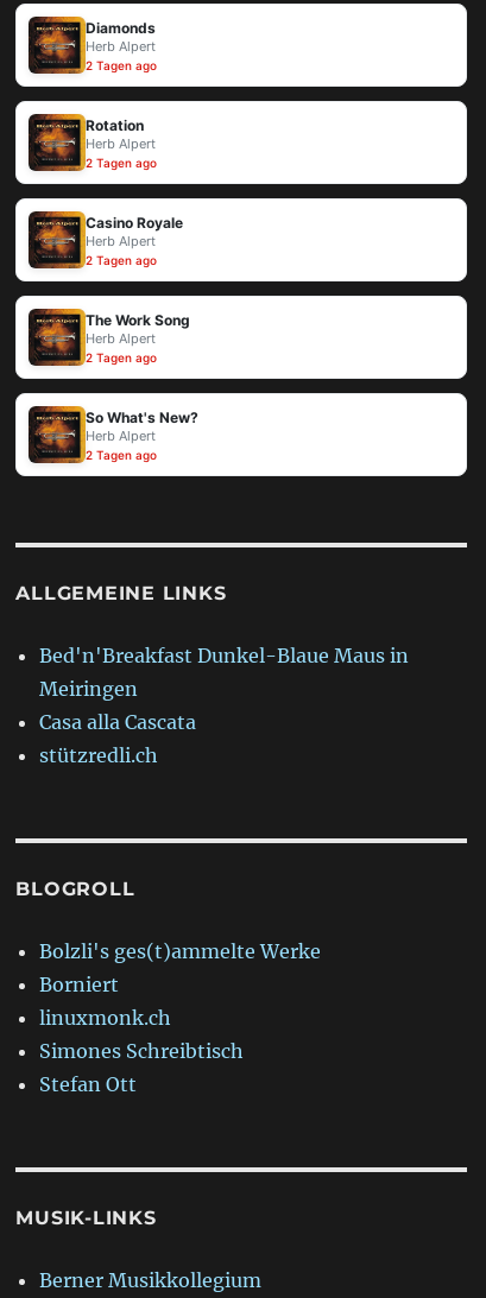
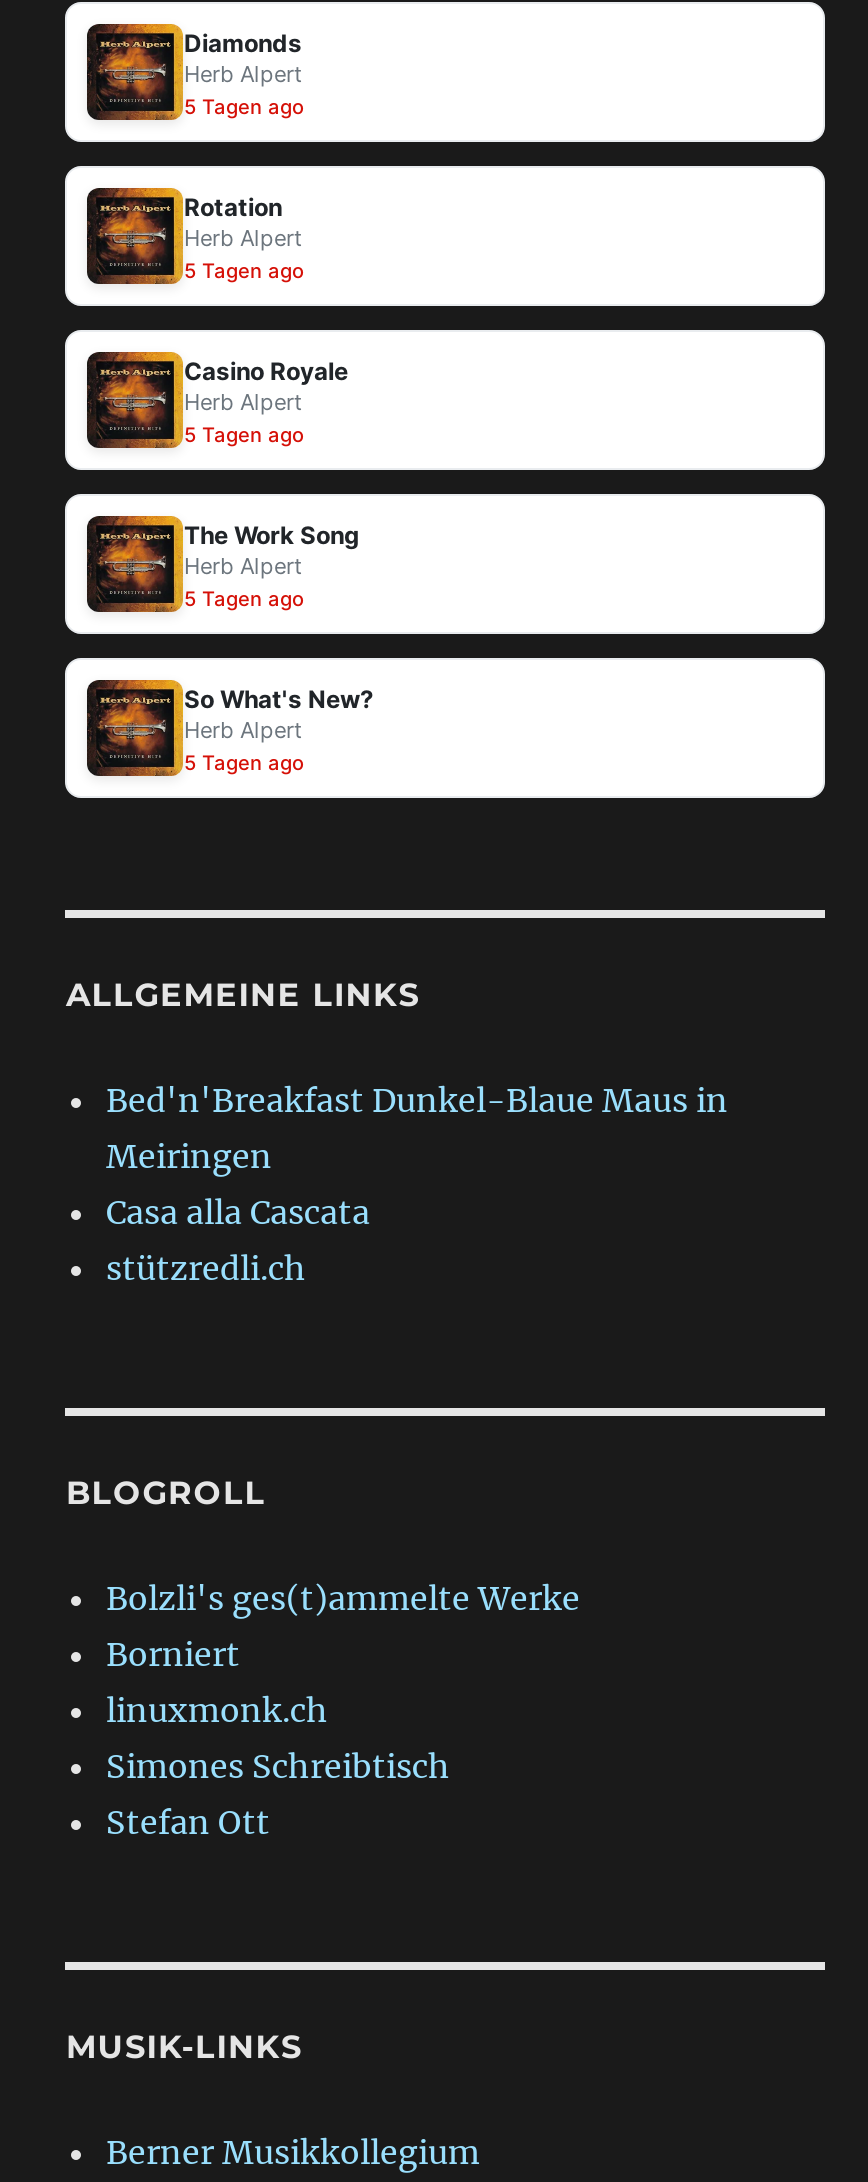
[86,58,157,72] 2 Tagen ago -> [184,93,304,117] 5 Tagen ago
[86,155,157,169] 2 Tagen ago -> [184,257,304,281] 5 Tagen ago
[86,252,157,267] 2 Tagen ago -> [184,421,304,445] 5 Tagen ago
[86,350,157,364] 2 Tagen ago -> [184,585,304,609] 5 Tagen ago
[86,447,157,461] 2 Tagen ago -> [184,749,304,773] 5 Tagen ago

